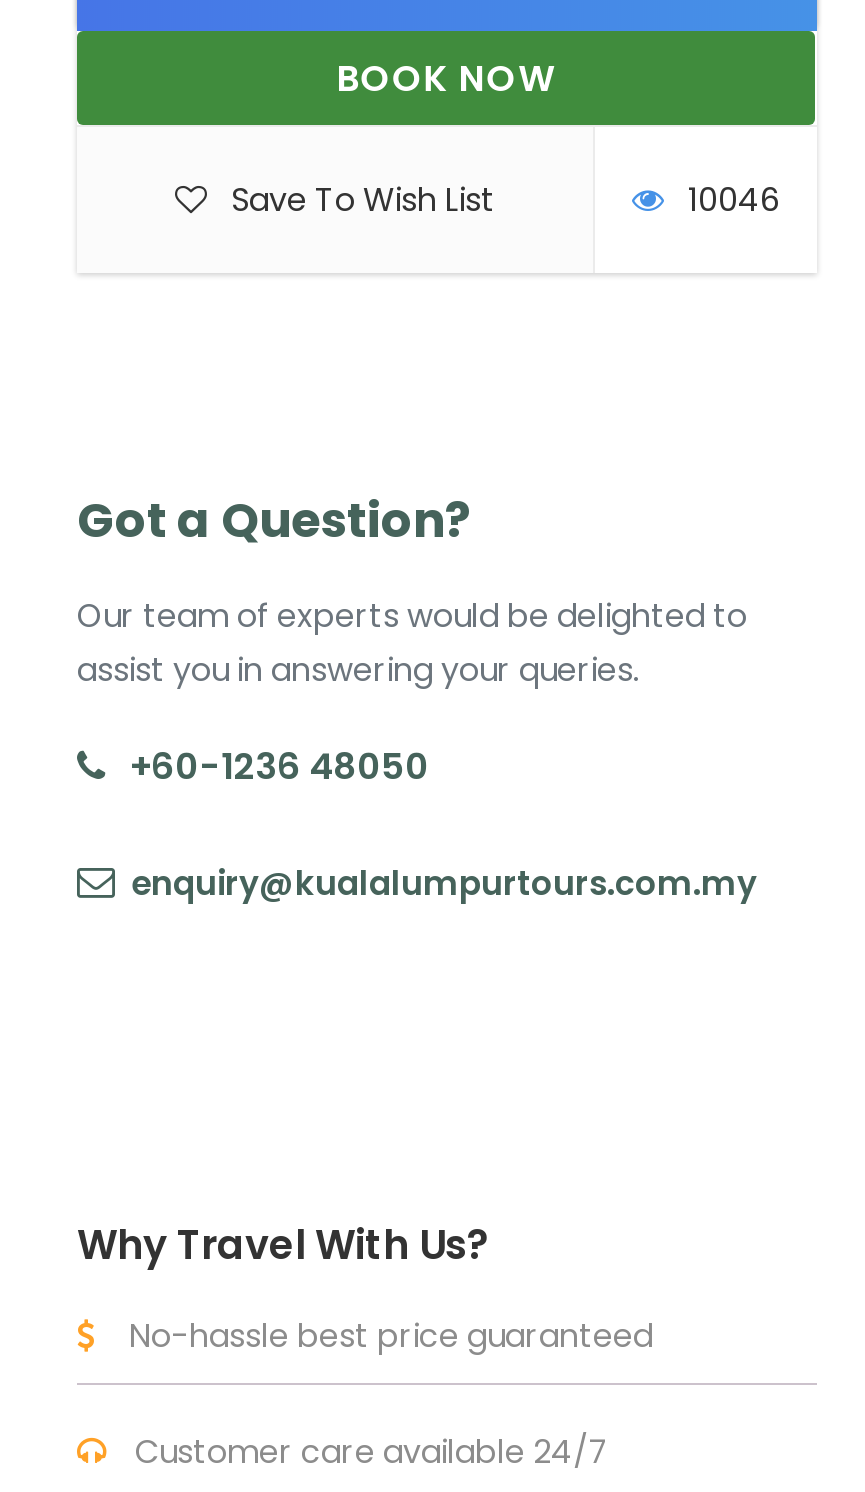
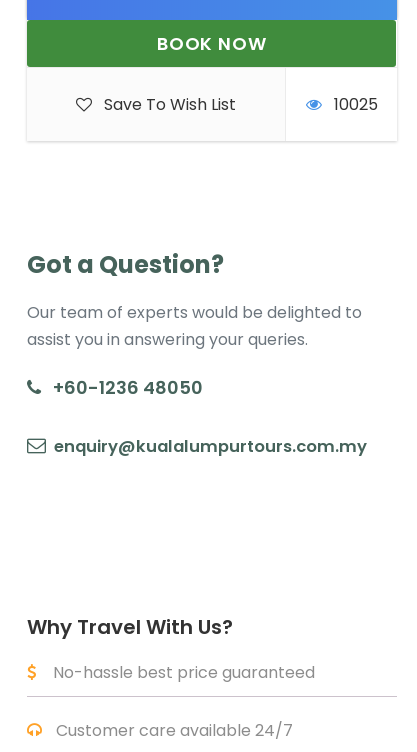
[688,177,780,223] 10046 -> [333,93,377,116] 10025

